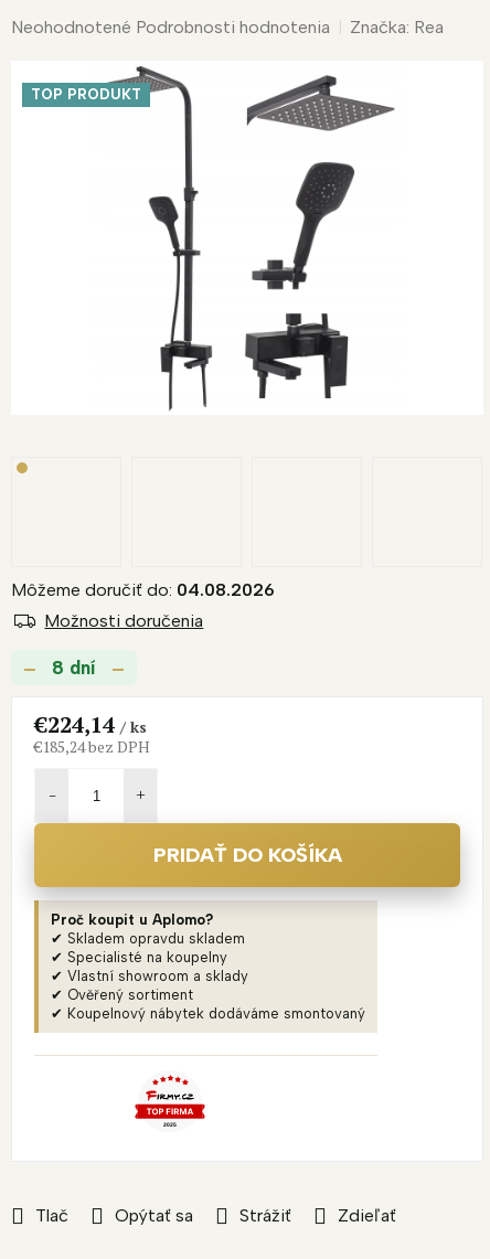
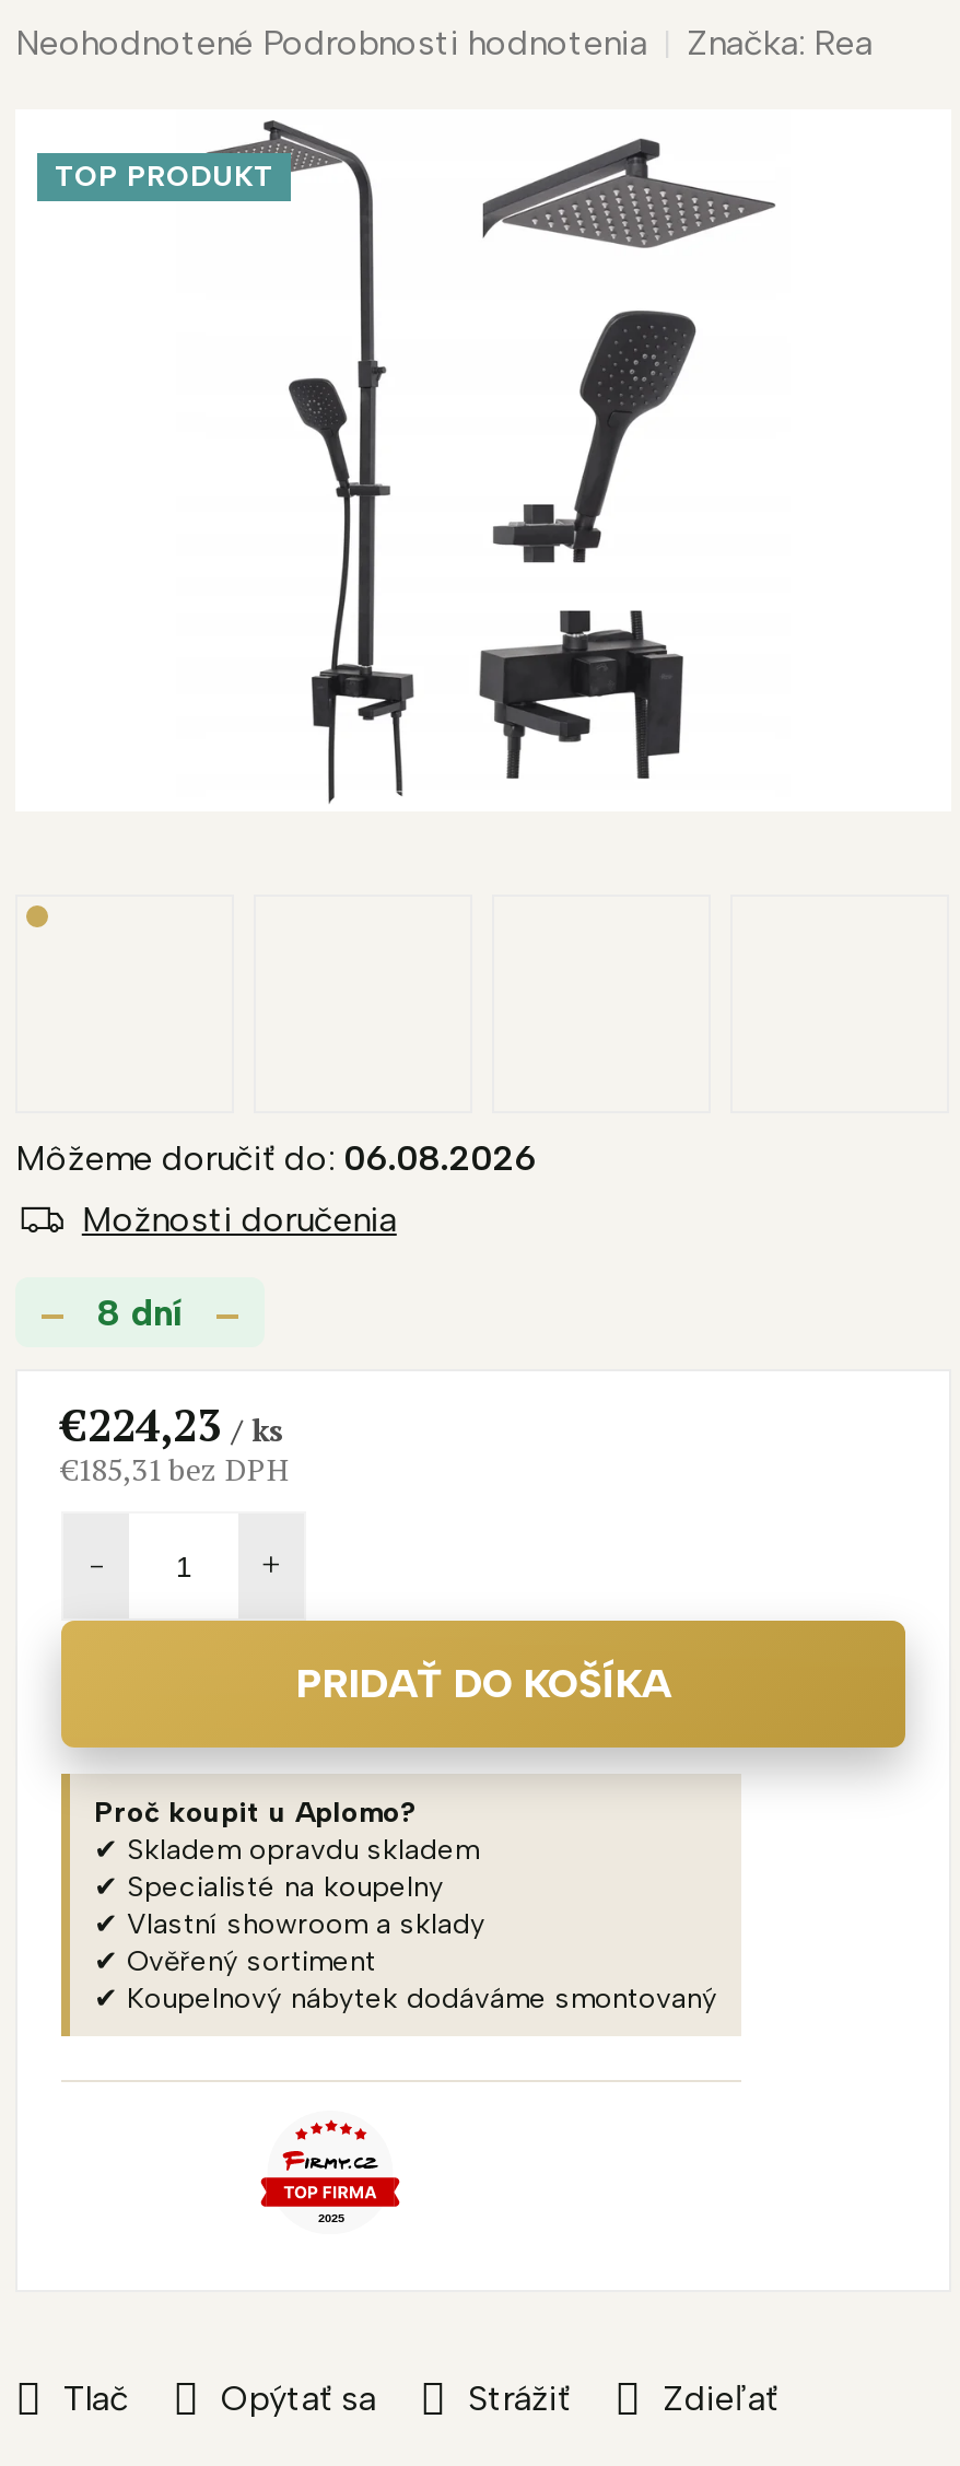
[11,580,275,601] Môžeme doručiť do: 04.08.2026 -> [15,1138,536,1180] Môžeme doručiť do: 06.08.2026
[34,710,147,740] €224,14 / ks -> [61,1396,284,1455] €224,23 / ks
[34,736,150,757] €185,24 bez DPH -> [61,1449,291,1490] €185,31 bez DPH

